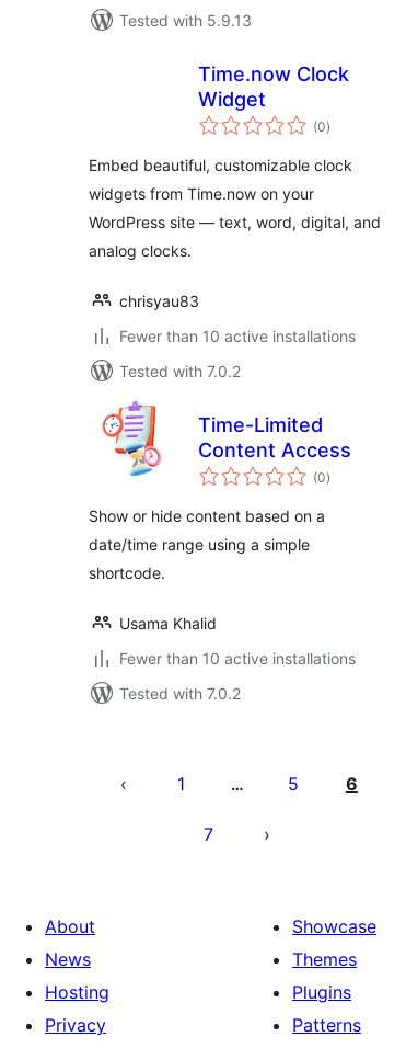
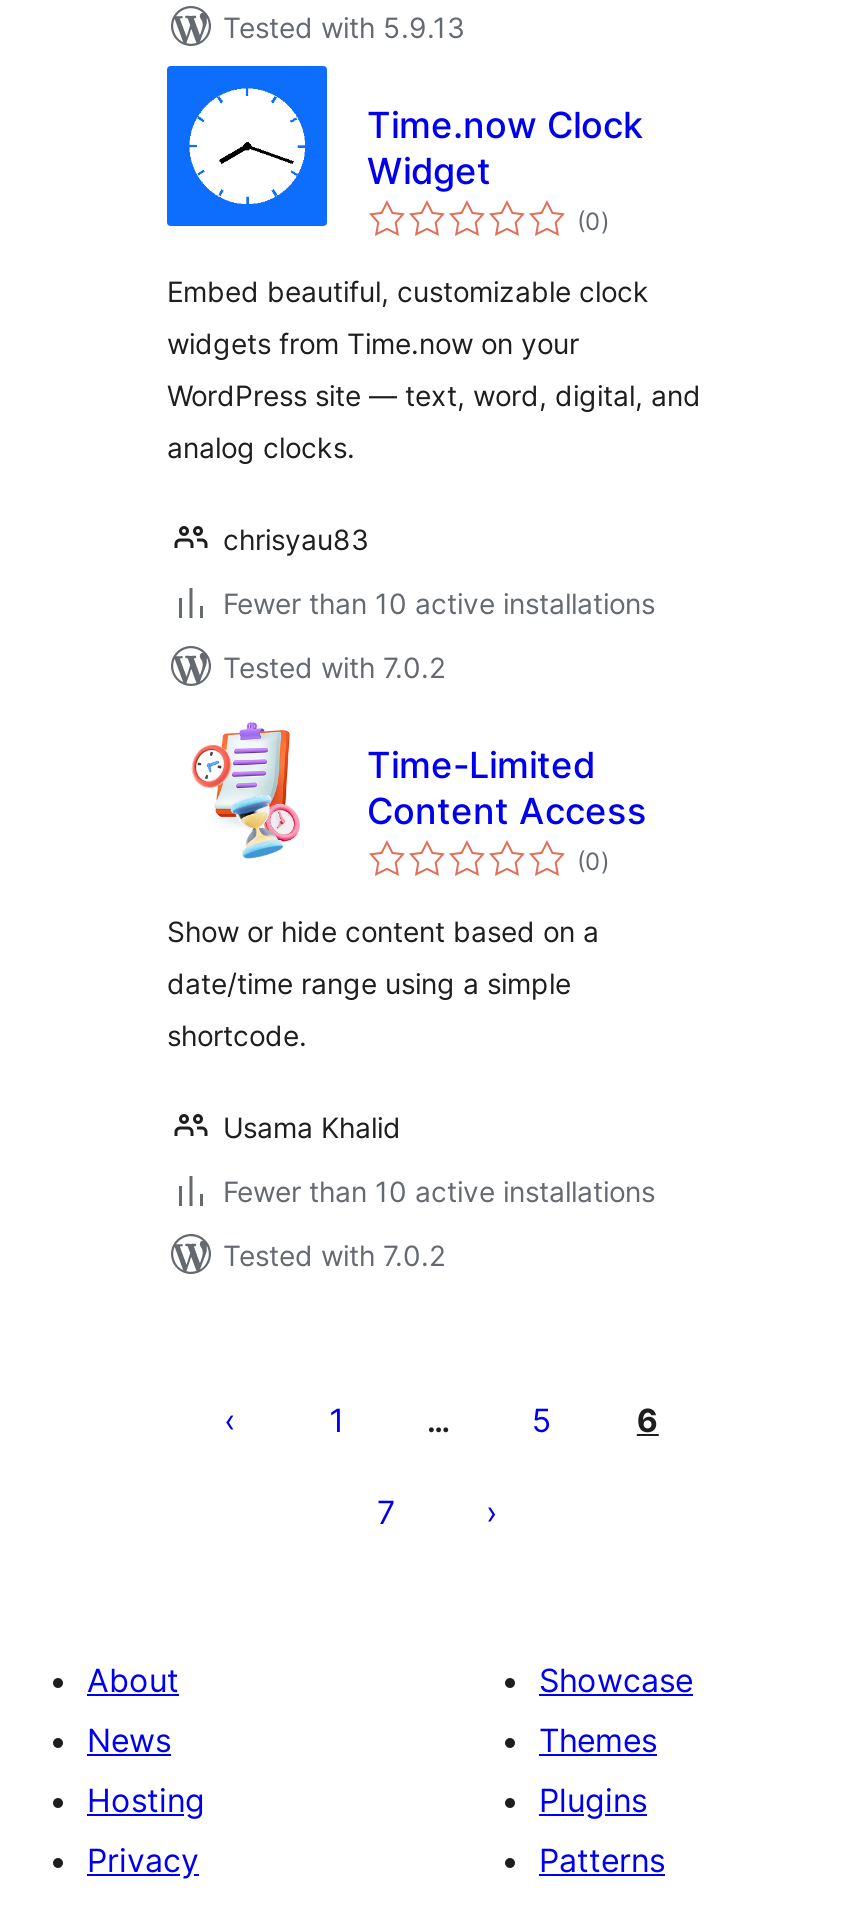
none -> [165,64,329,228] [image]

